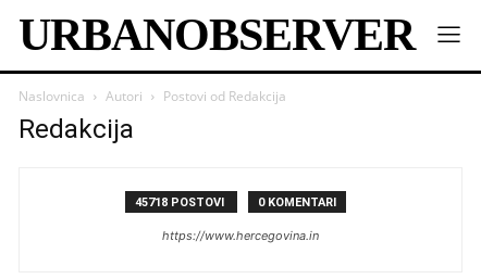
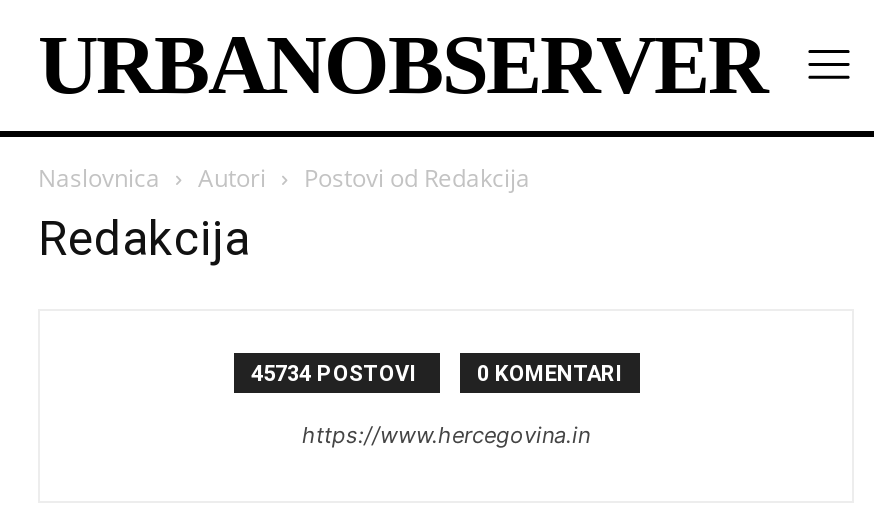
[134,195,227,210] 45718 POSTOVI -> [251,361,421,387] 45734 POSTOVI

